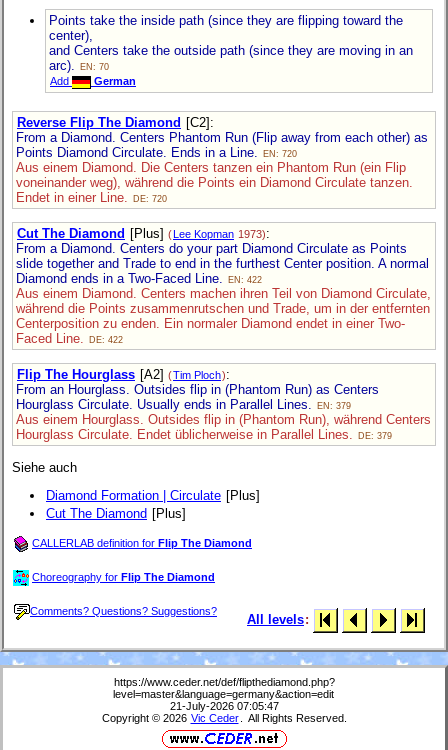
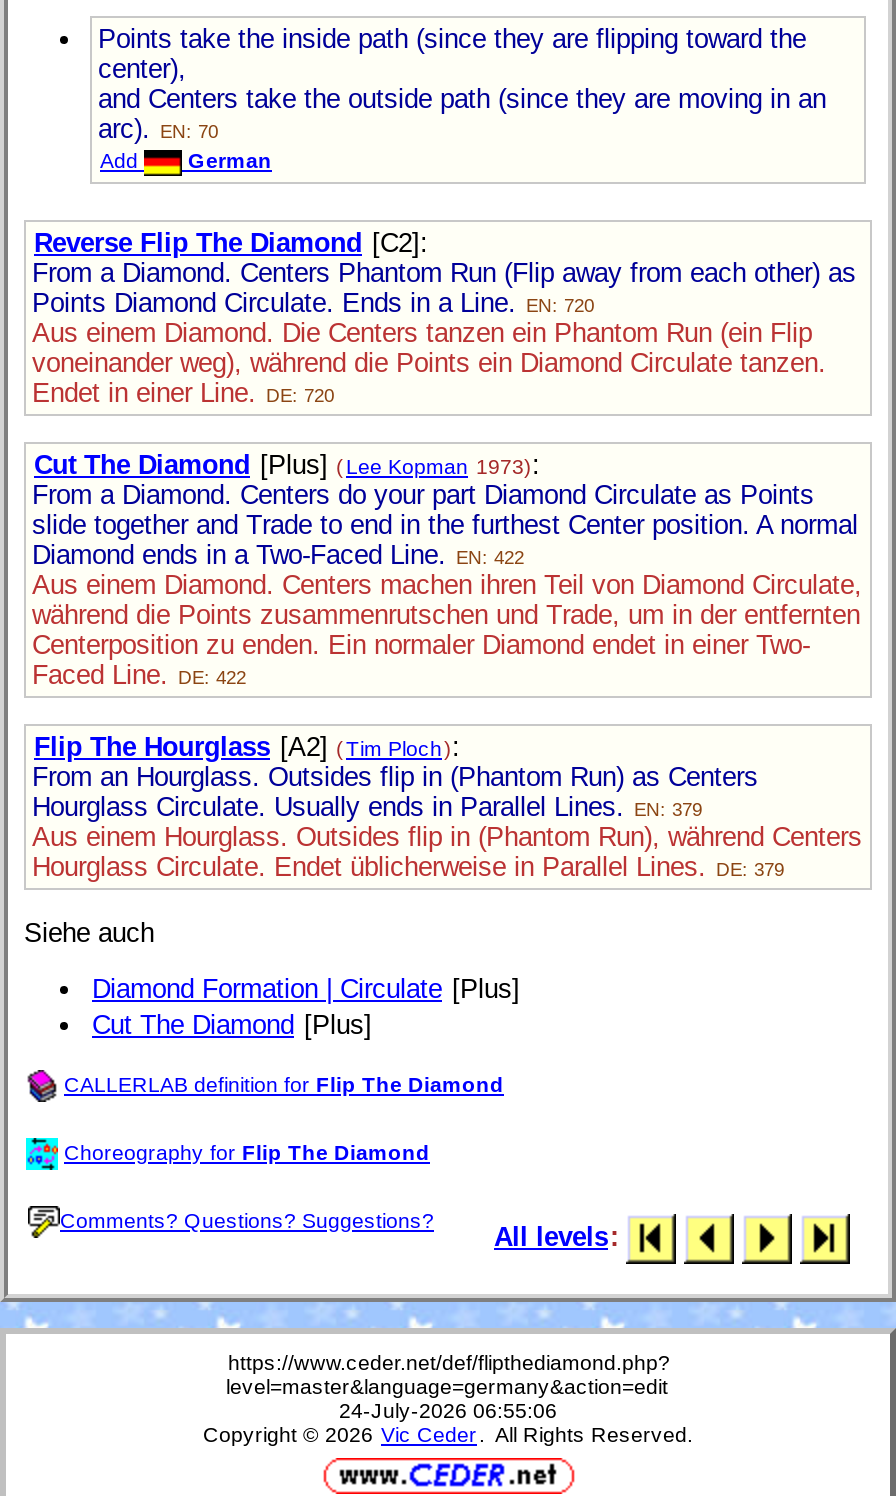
[169,700,278,712] 21-July-2026 07:05:47 -> [339,1399,557,1423] 24-July-2026 06:55:06

